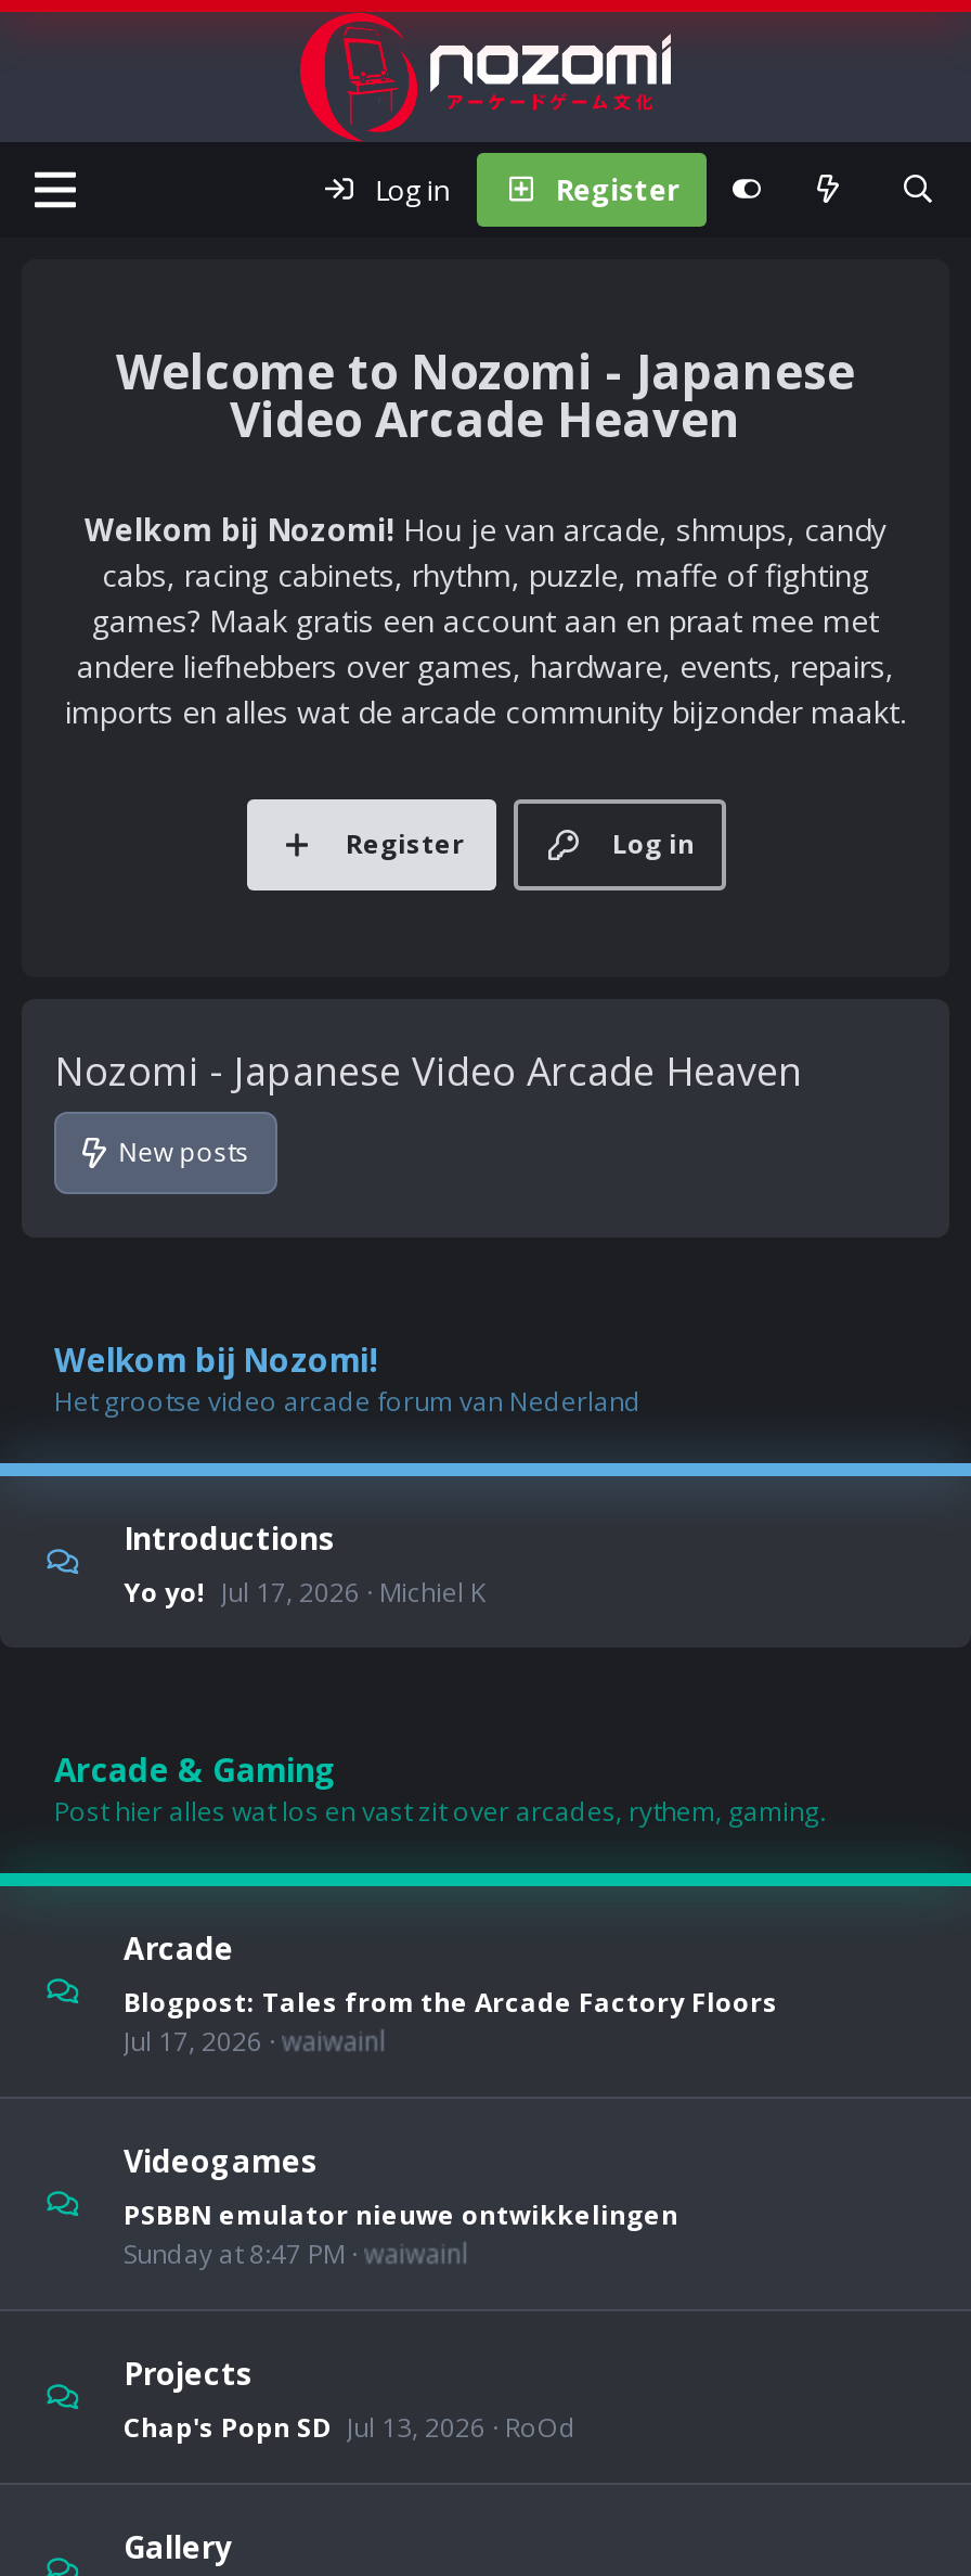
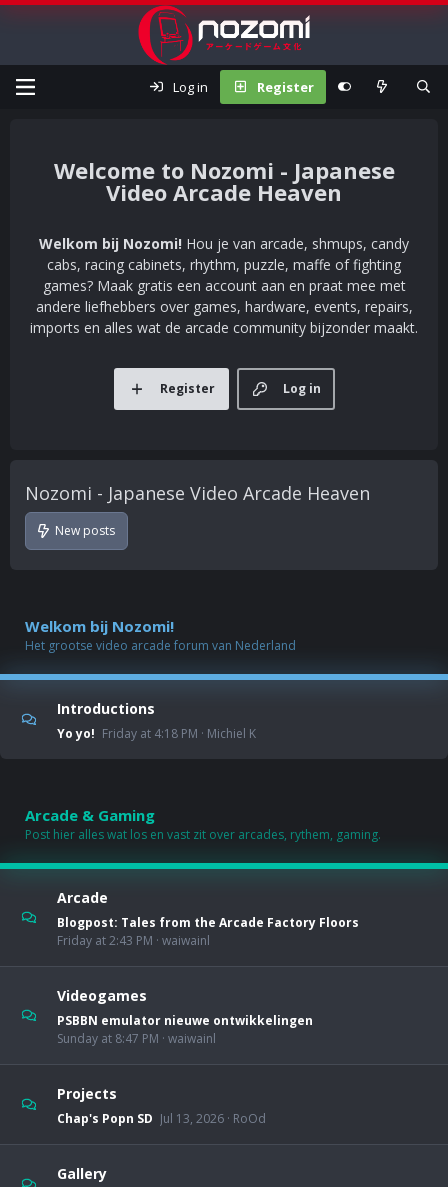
[124,1573,485,1610] Yo yo! Jul 17, 2026 Michiel K -> [57,725,256,742] Yo yo! Friday at 4:18 PM Michiel K
[124,2022,386,2059] Jul 17, 2026 waiwainl -> [57,932,210,949] Friday at 2:43 PM waiwainl

